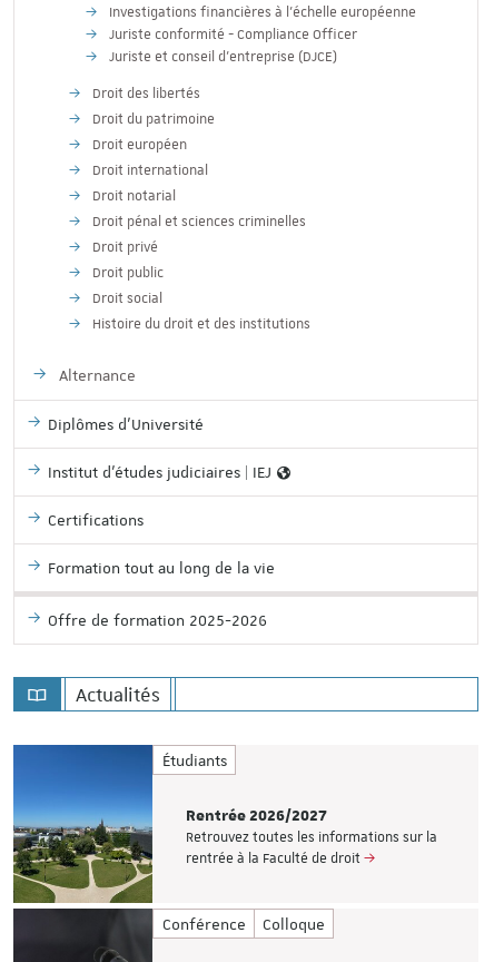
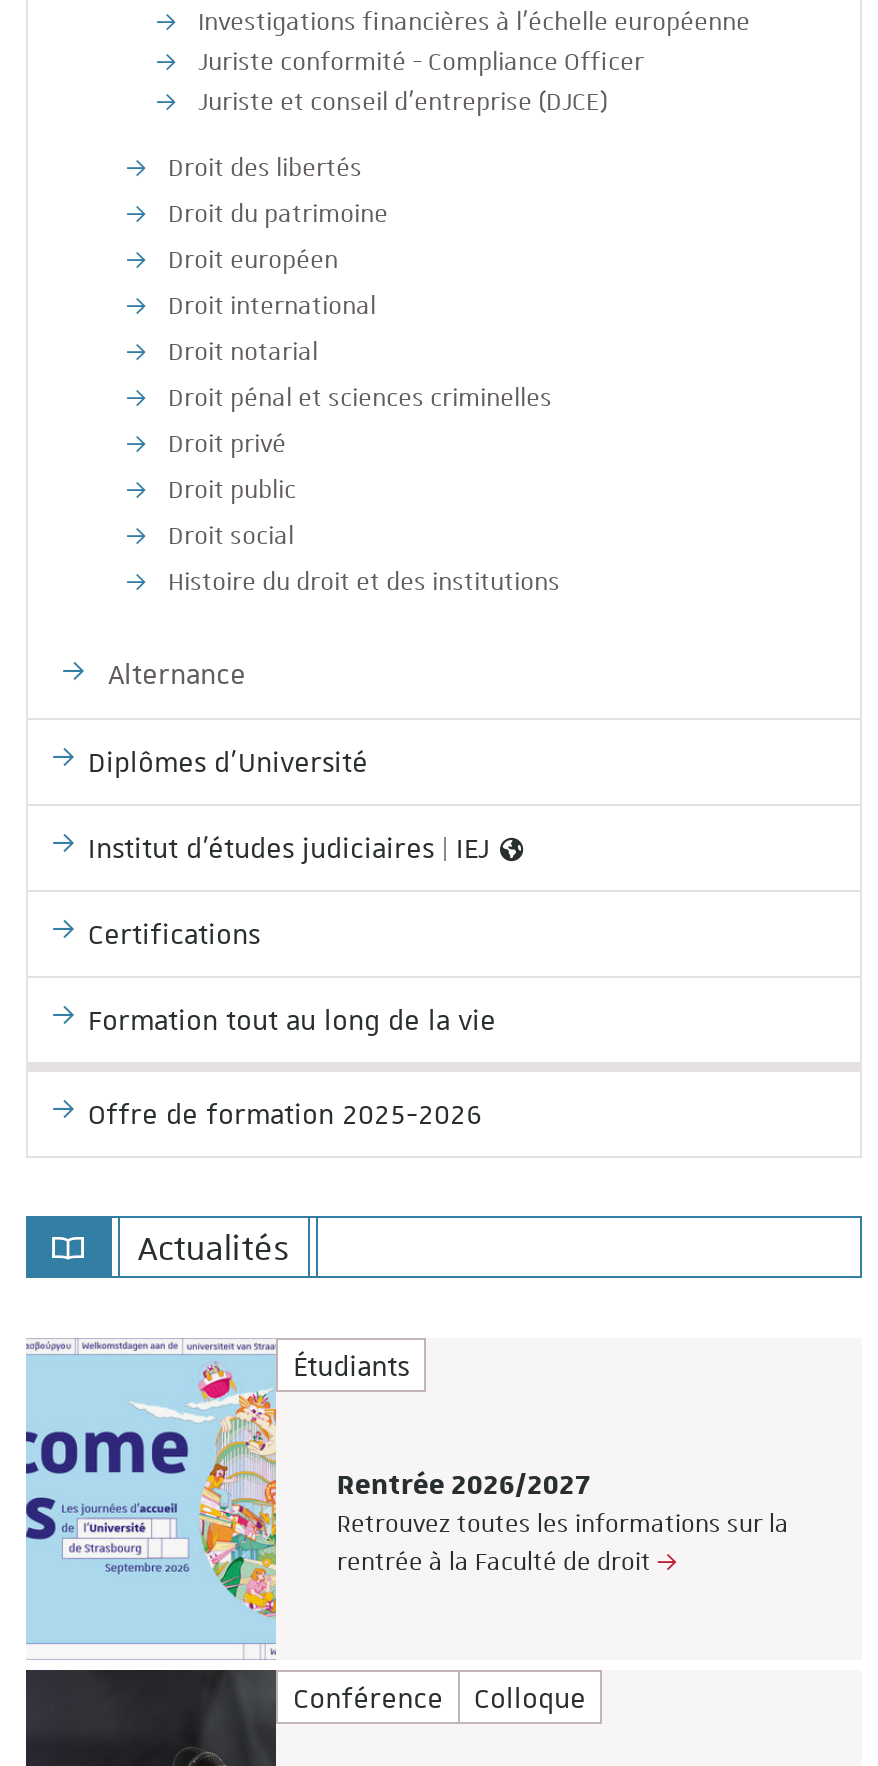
[12,744,154,904] [image] -> [24,1338,278,1660] [image]

